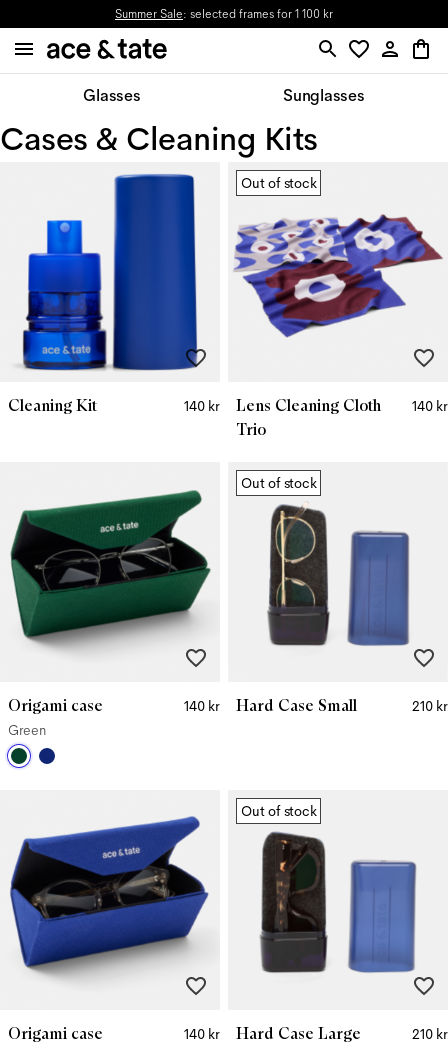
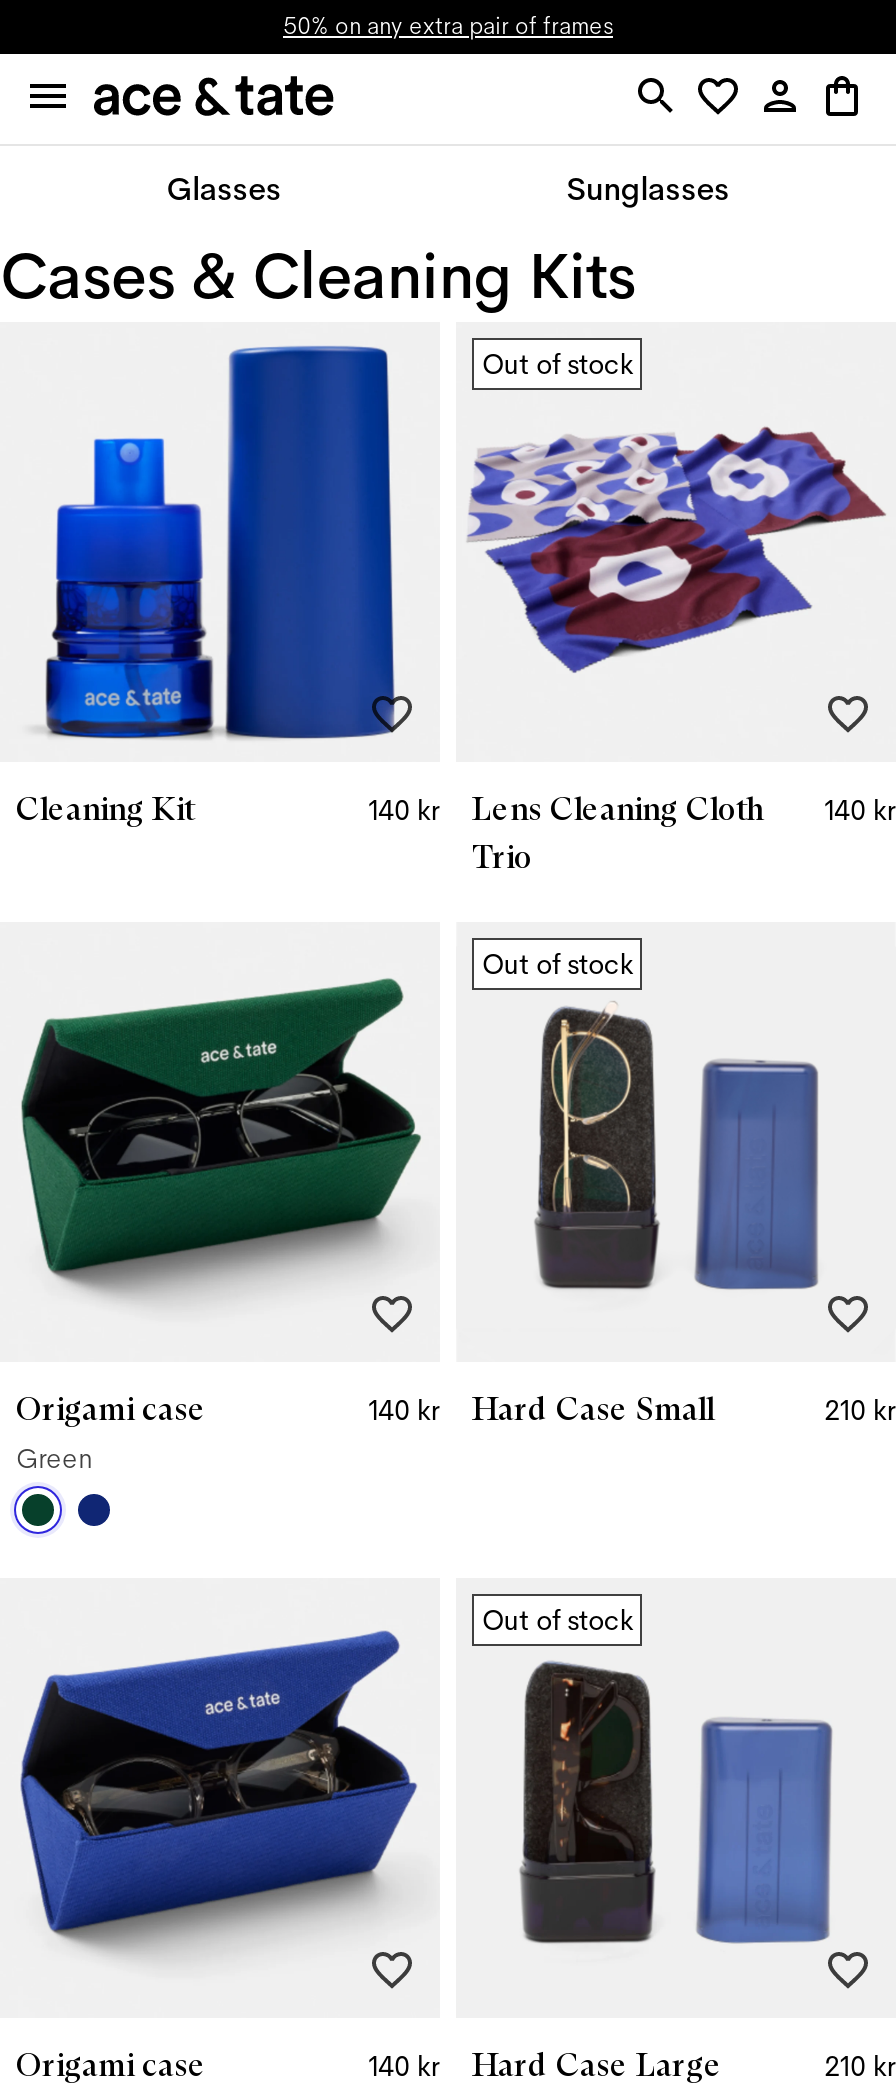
[115,6,333,22] Summer Sale: selected frames for 1 100 kr -> [283,10,613,42] 50% on any extra pair of frames

